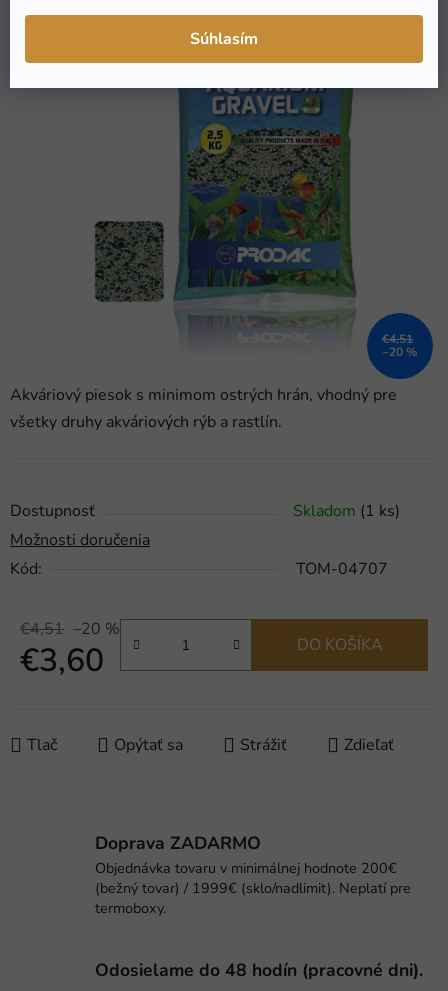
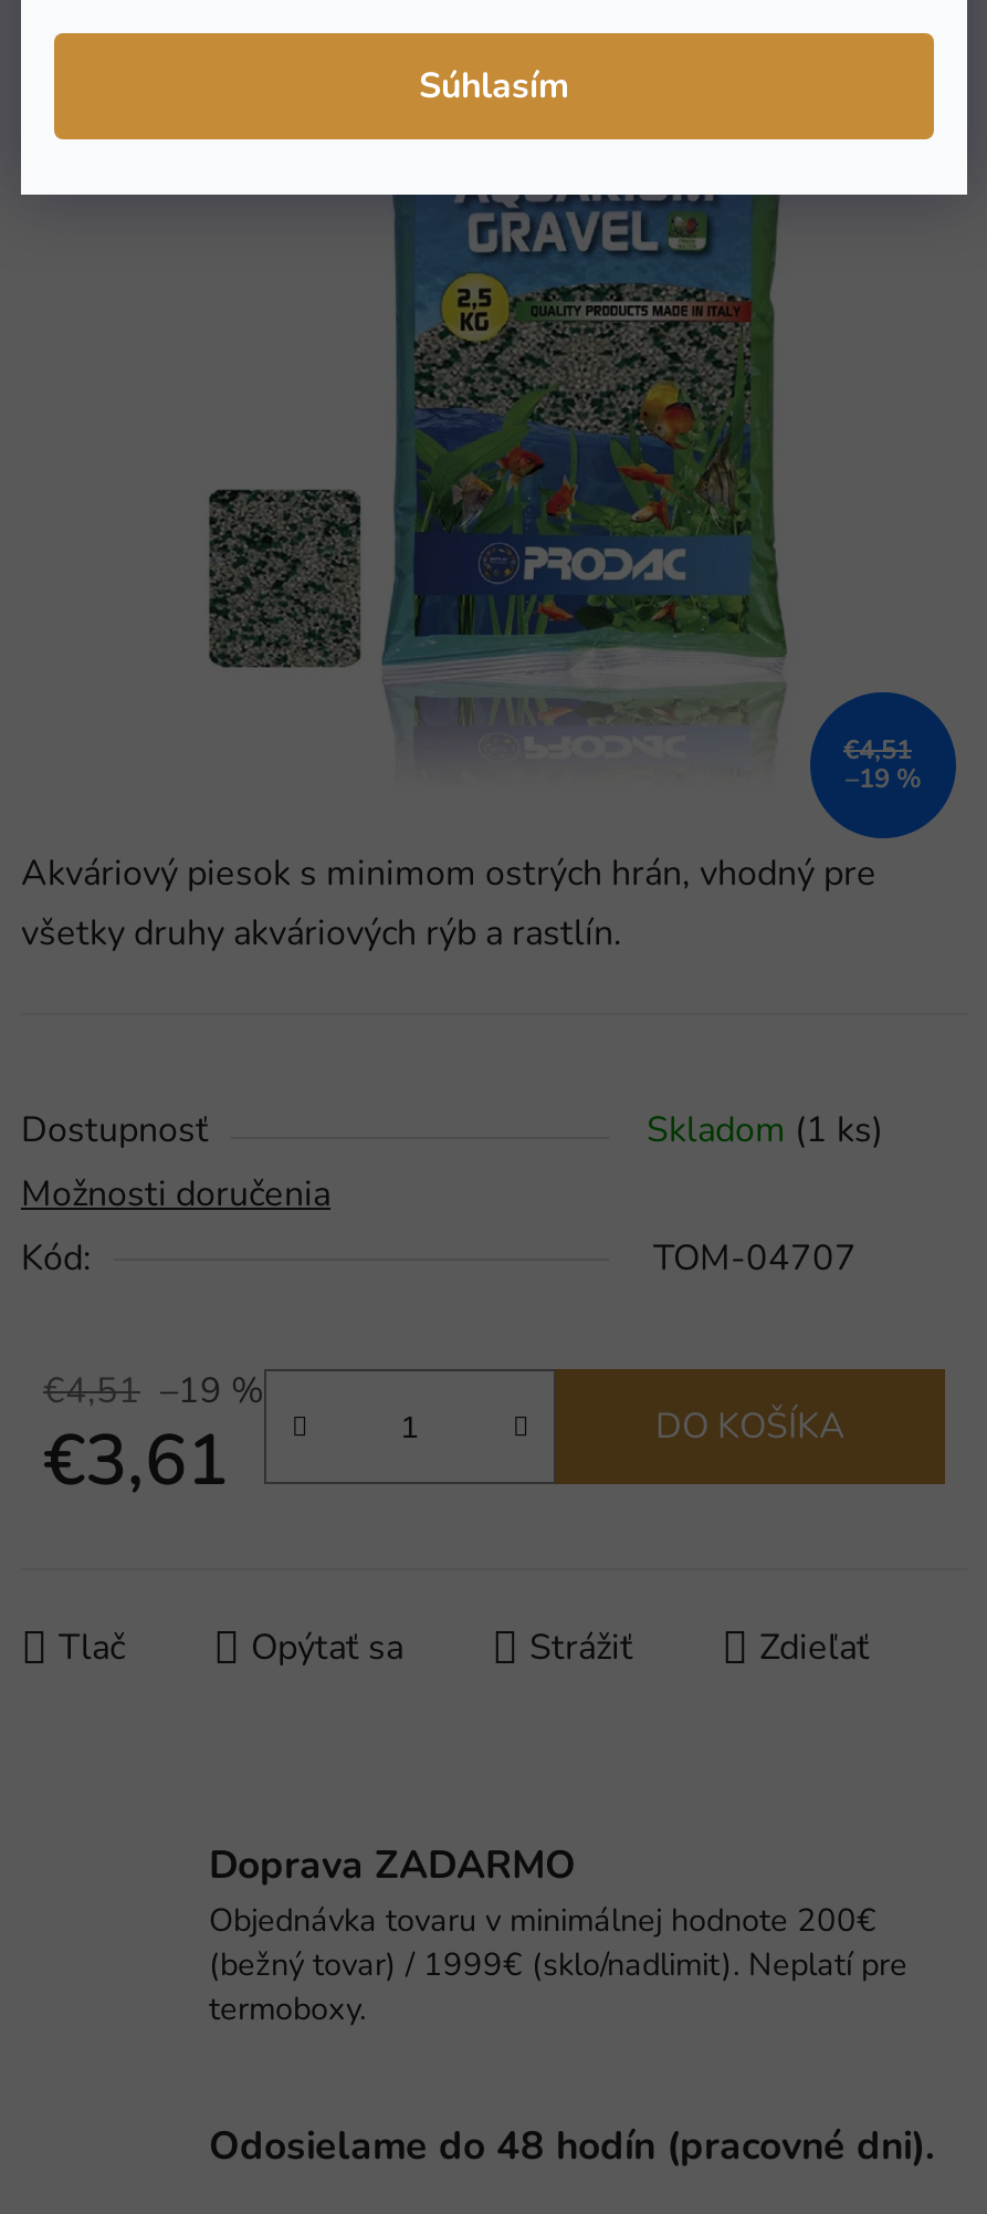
[383,344,417,360] –20 % -> [846,762,921,797] –19 %
[20,618,120,640] €4,51 –20 % -> [43,1367,264,1416] €4,51 –19 %
[20,639,104,682] €3,60 -> [43,1414,229,1509] €3,61

